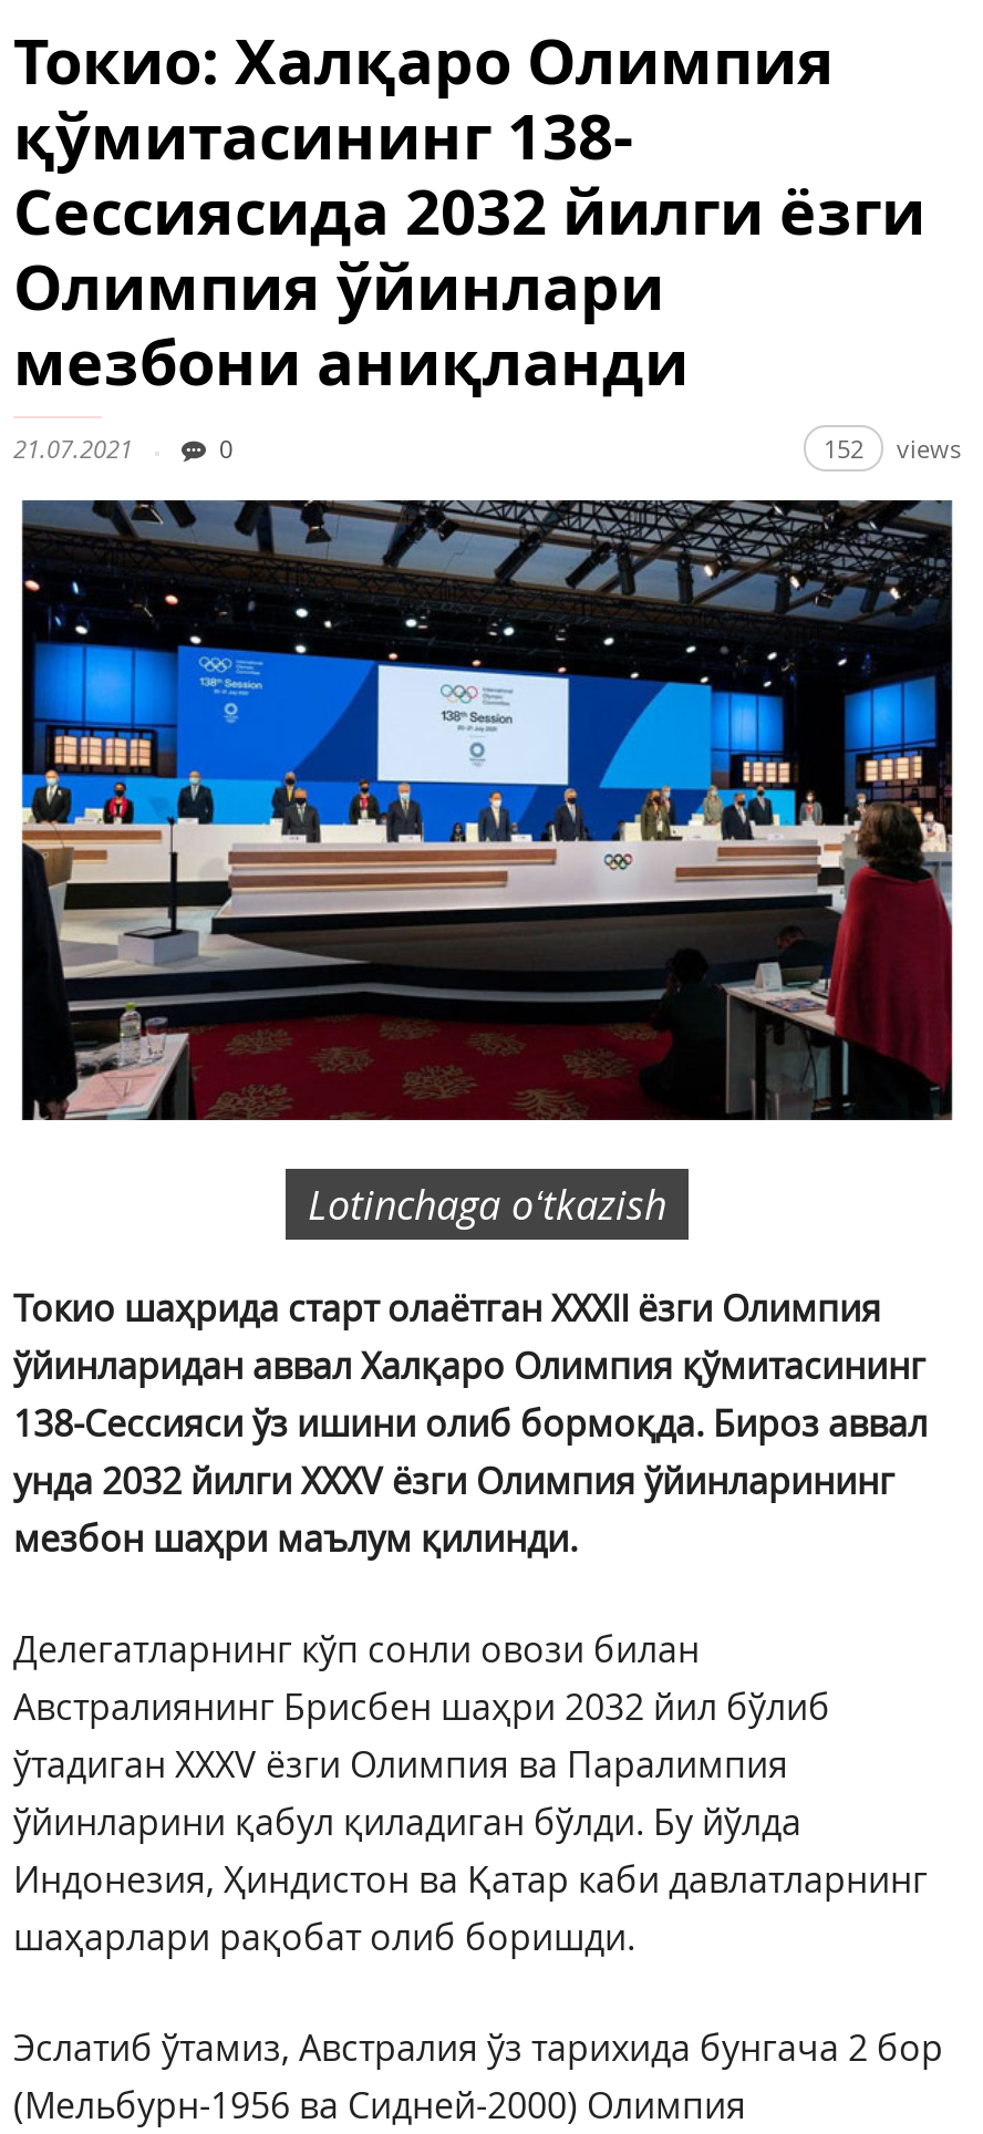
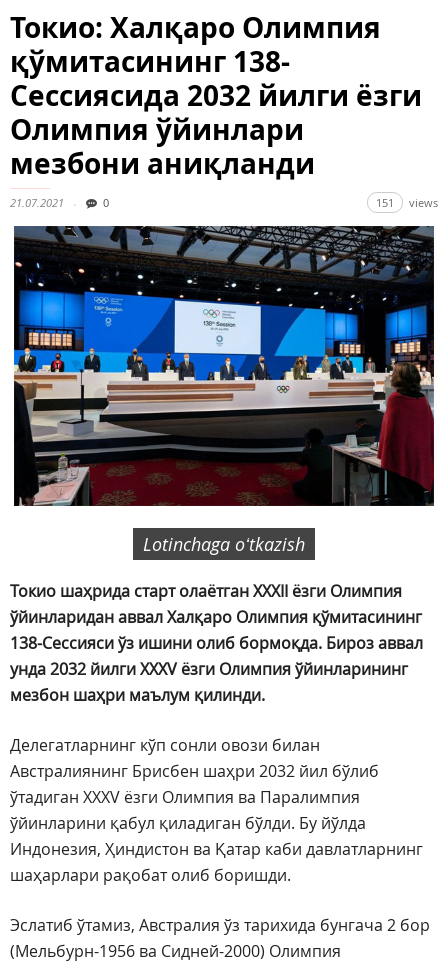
[824,432,961,465] 152 views -> [376,195,438,210] 151 views

